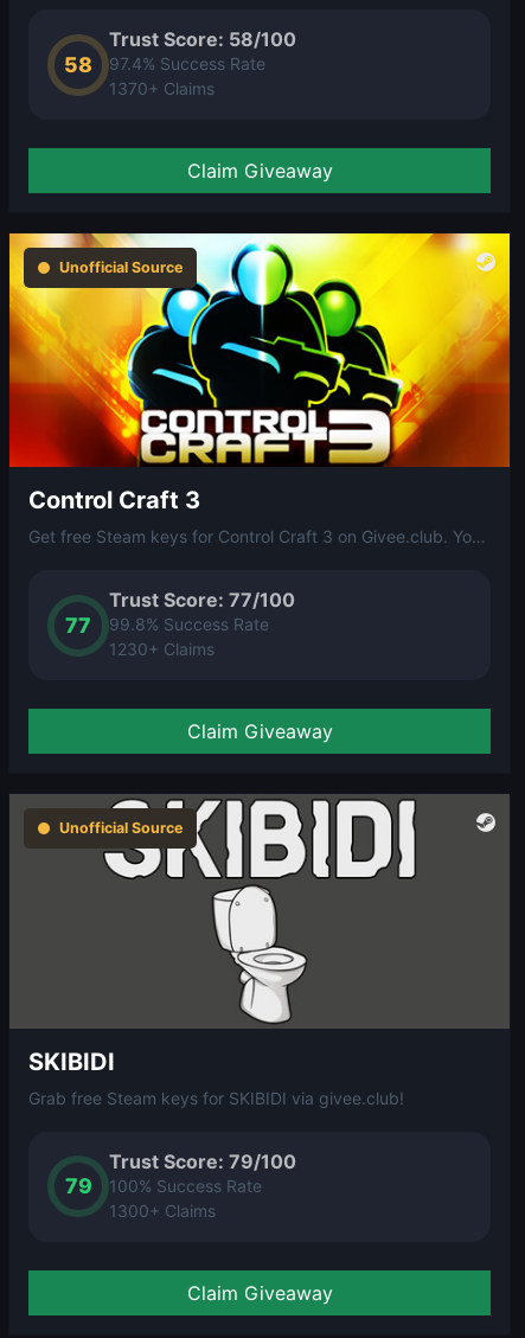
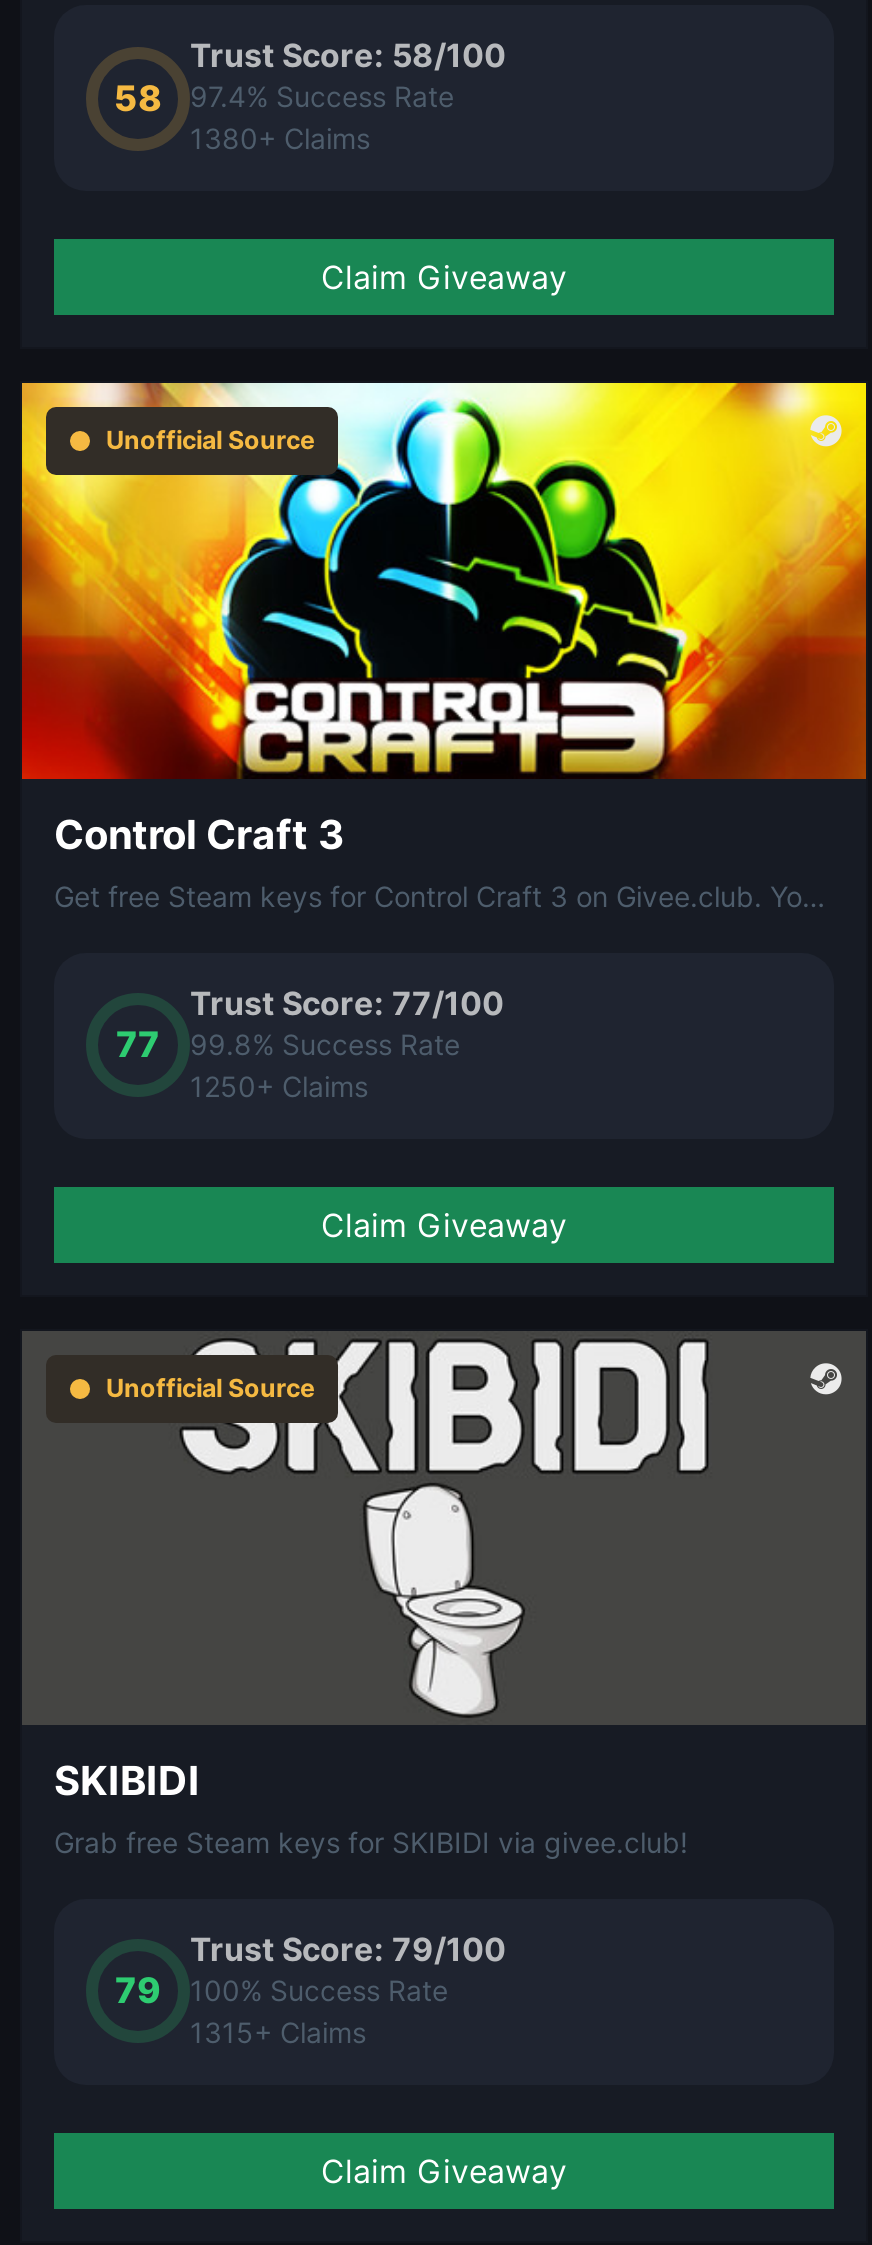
[109,78,215,98] 1370+ Claims -> [190,121,370,155] 1380+ Claims
[109,639,215,659] 1230+ Claims -> [190,1068,368,1102] 1250+ Claims
[109,1200,216,1220] 1300+ Claims -> [190,2014,366,2048] 1315+ Claims

